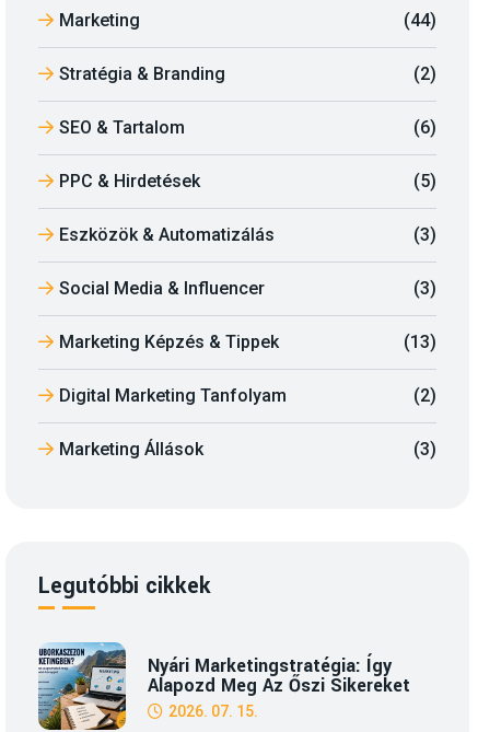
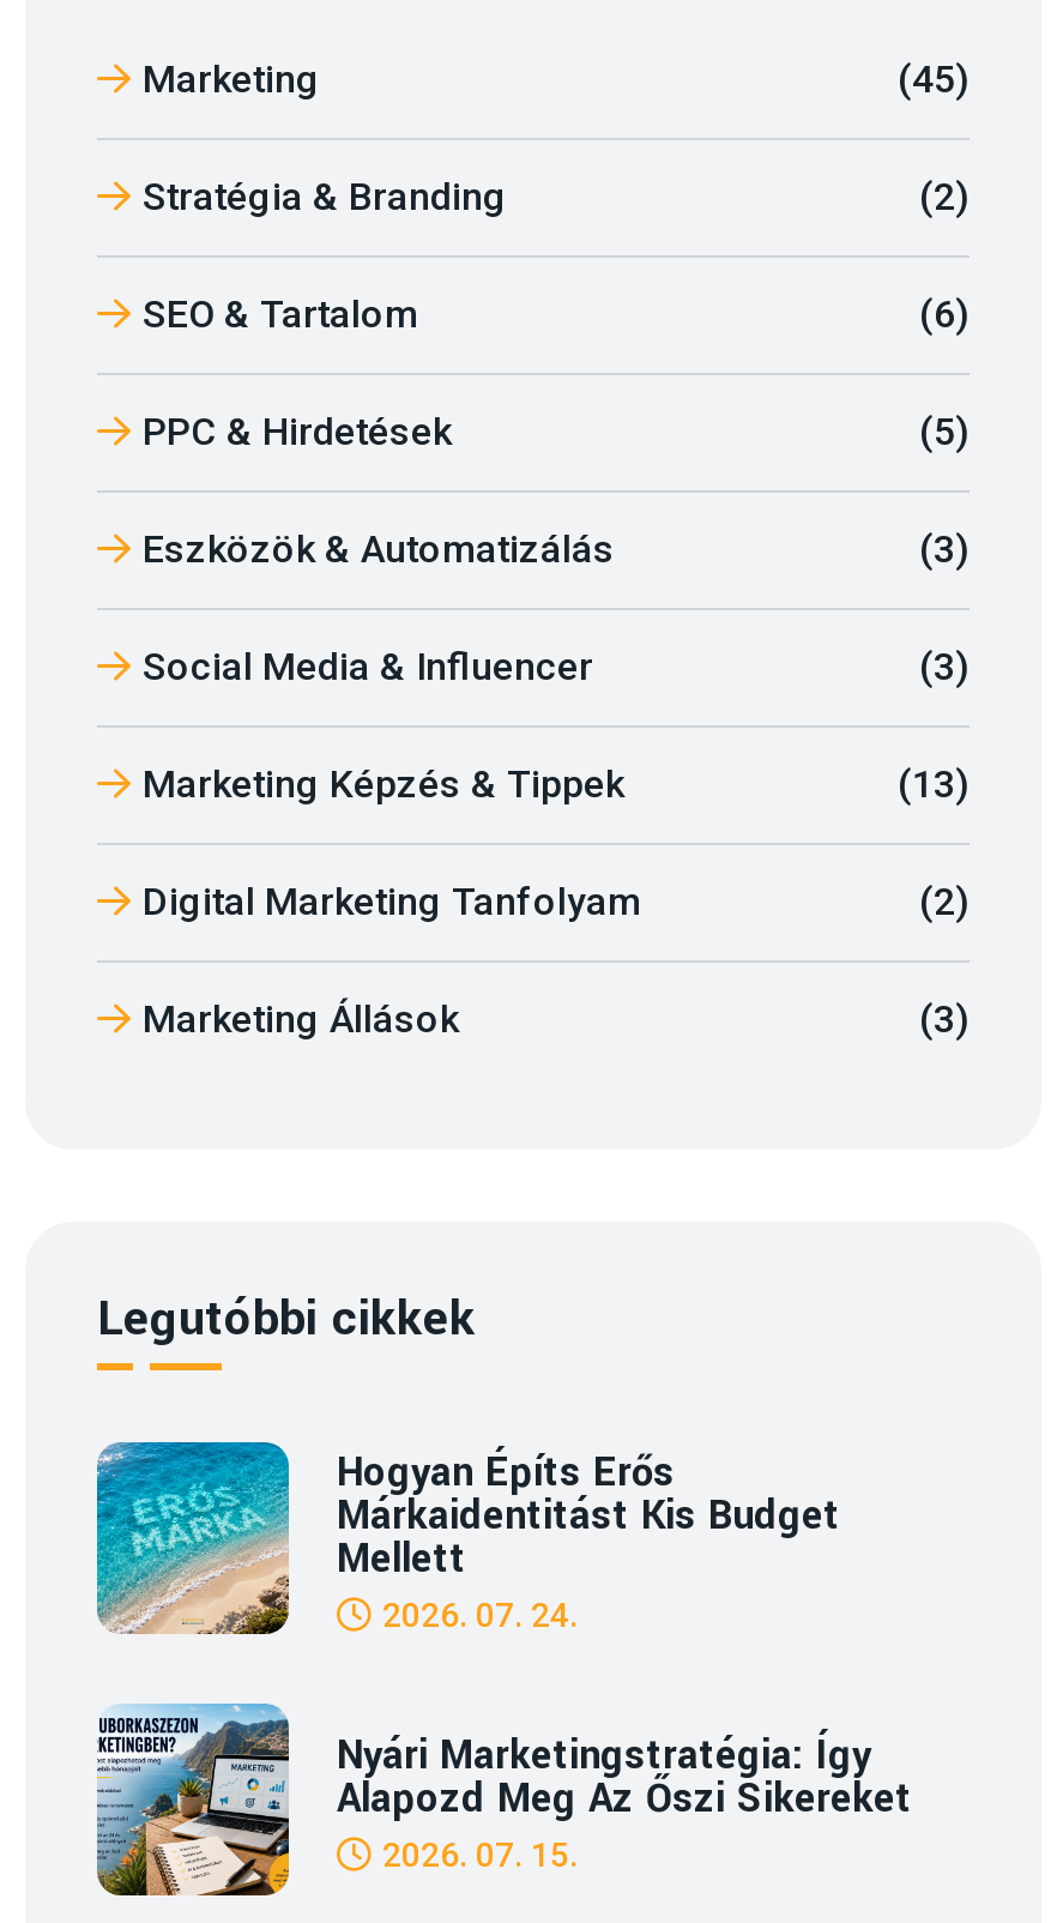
[404,10,436,31] (44) -> [898,57,970,102] (45)
none -> [95,1440,840,1636] [image] | Hogyan Építs Erős | Márkaidentitást Kis Budget | Mellett | 2026. 07. 24.

